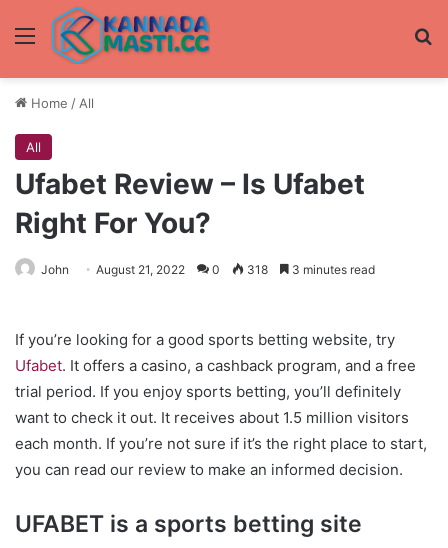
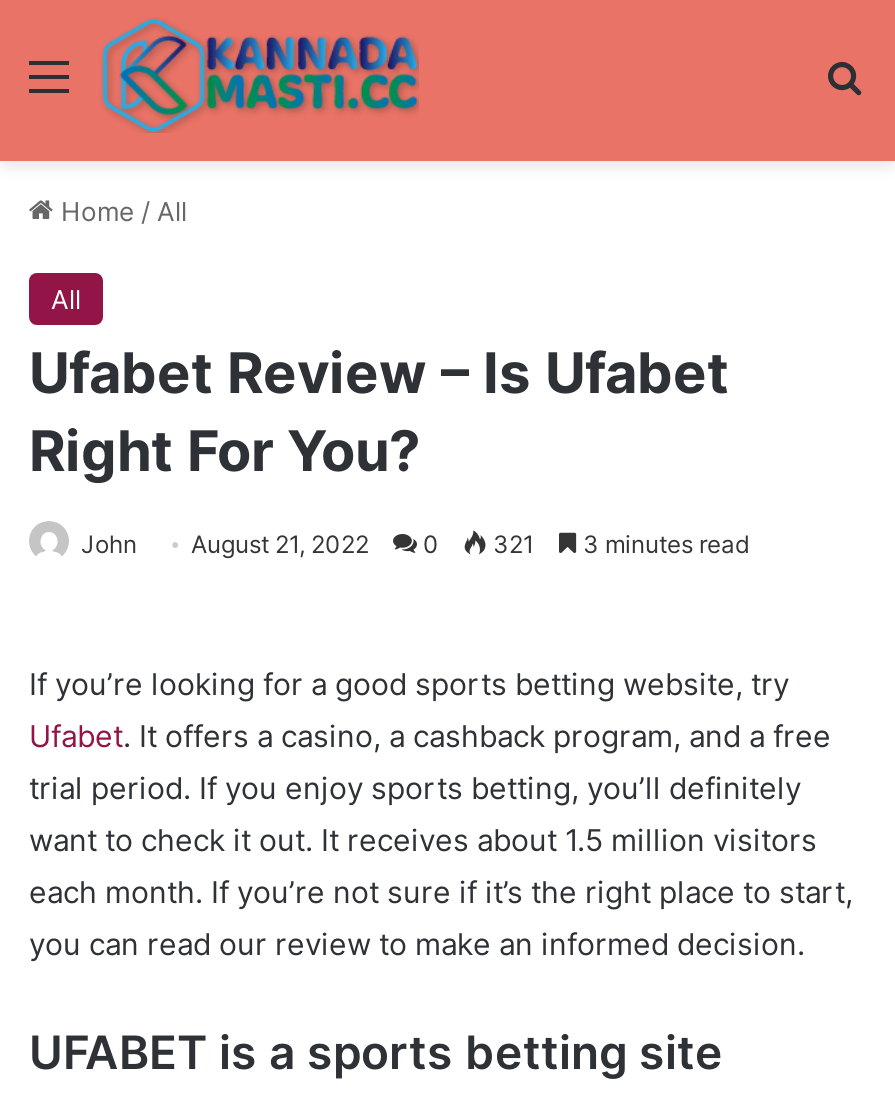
[41,262,375,277] John August 21, 2022 0 318 3 minutes read -> [81,529,749,559] John August 21, 2022 0 321 3 minutes read

